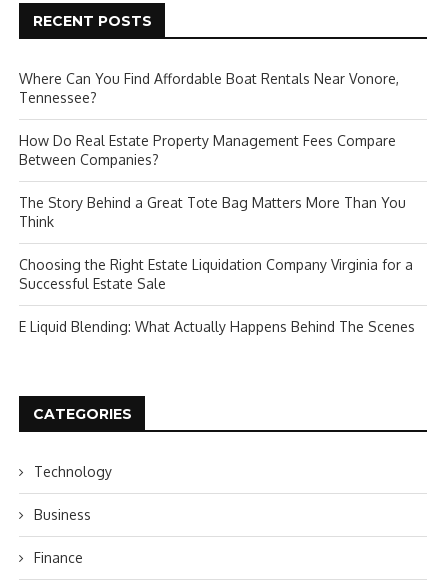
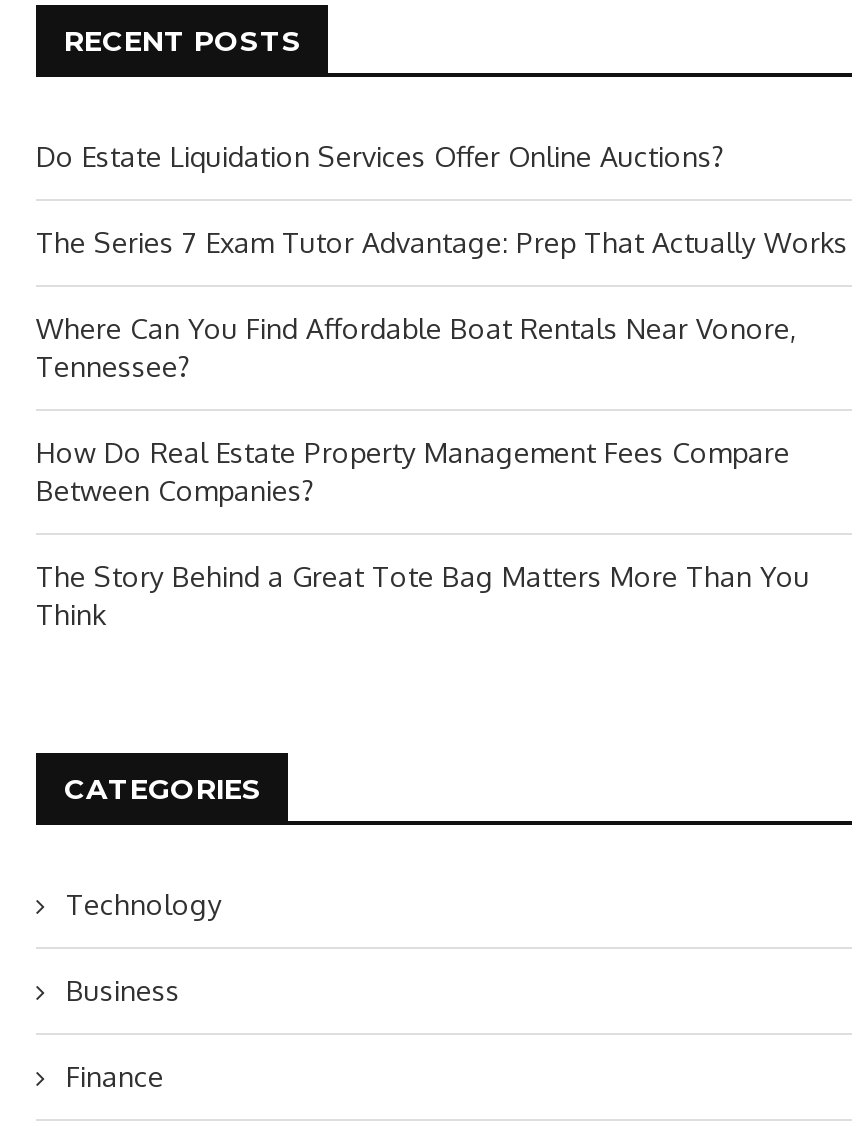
none -> [36,139,848,259] Do Estate Liquidation Services Offer Online Auctions? | The Series 7 Exam Tutor Advantage: Prep That Actually Works
moved [19,70,406,230] -> [36,311,810,631]: Where Can You Find Affordable Boat Rentals Near Vonore, | Tennessee? | How Do Real Estate Property Management Fees Compare | Between Companies? | The Story Behind a Great Tote Bag Matters More Than You | Think
[19,256,415,335] Choosing the Right Estate Liquidation Company Virginia for a | Successful Estate Sale | E Liquid Blending: What Actually Happens Behind The Scenes -> none

